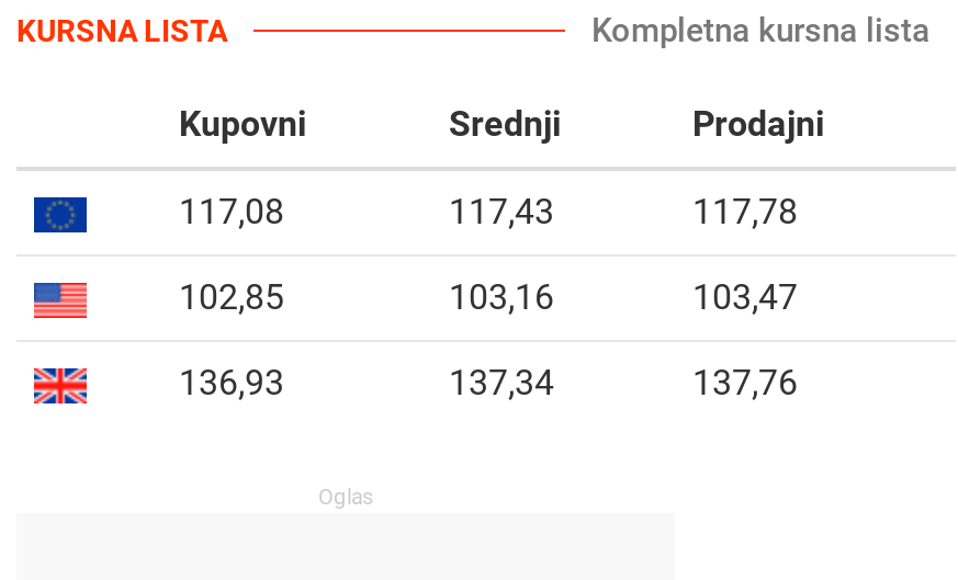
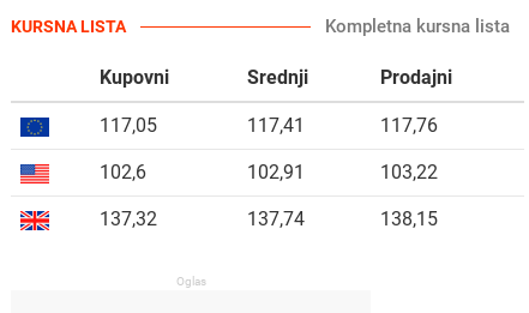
[179,191,284,233] 117,08 -> [100,114,157,137] 117,05
[449,191,554,233] 117,43 -> [247,114,305,137] 117,41
[692,191,798,233] 117,78 -> [380,114,438,137] 117,76
[179,277,284,318] 102,85 -> [100,161,146,184] 102,6
[449,277,554,318] 103,16 -> [247,161,305,184] 102,91
[692,277,798,318] 103,47 -> [380,161,438,184] 103,22
[179,362,284,404] 136,93 -> [100,208,157,230] 137,32
[449,362,554,404] 137,34 -> [247,208,305,230] 137,74
[692,362,798,404] 137,76 -> [380,208,438,230] 138,15

